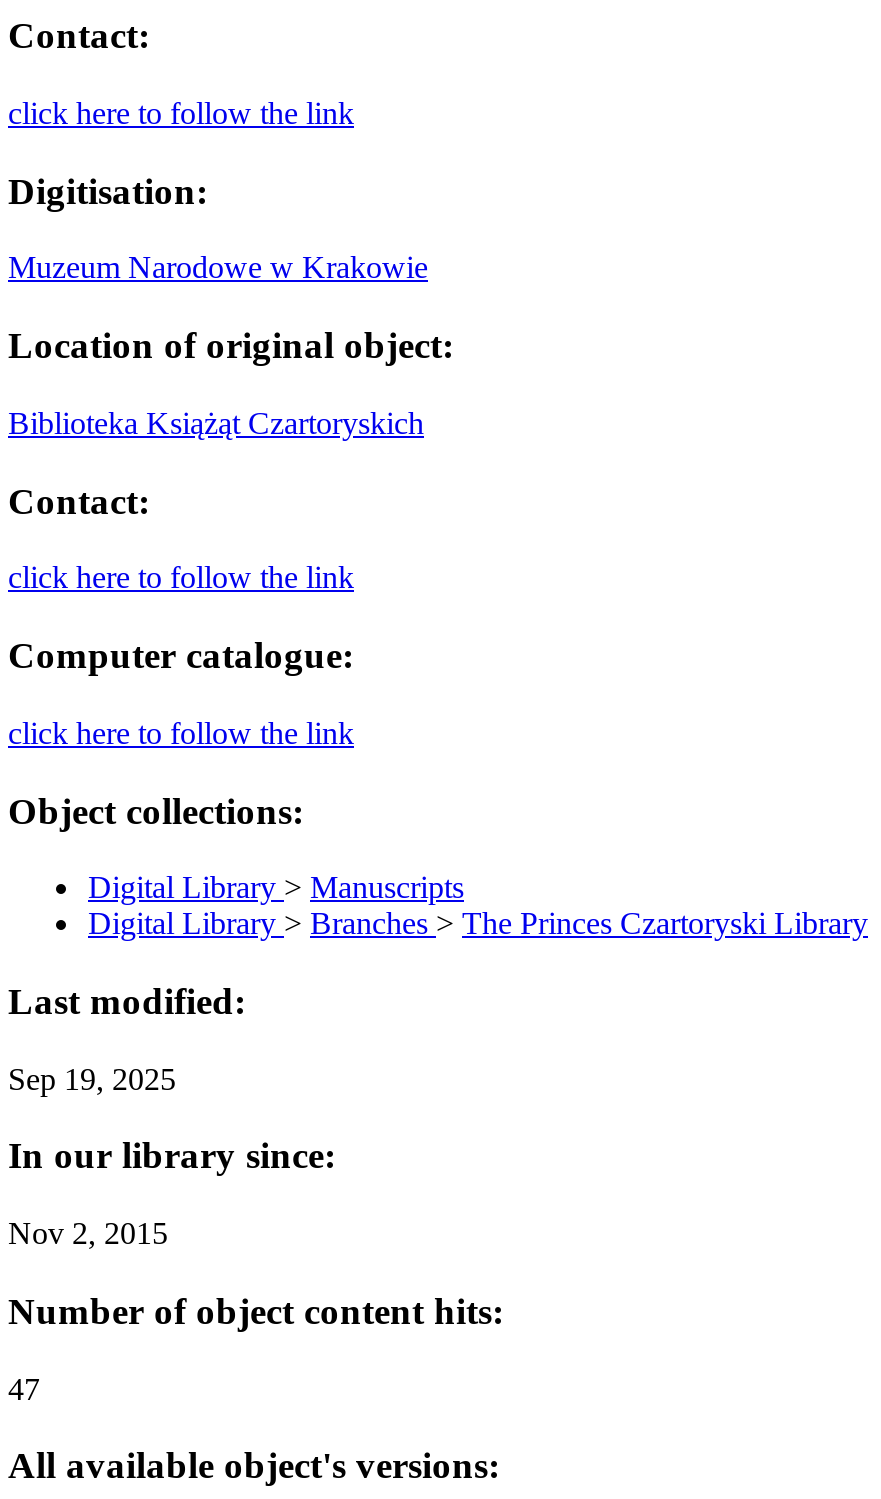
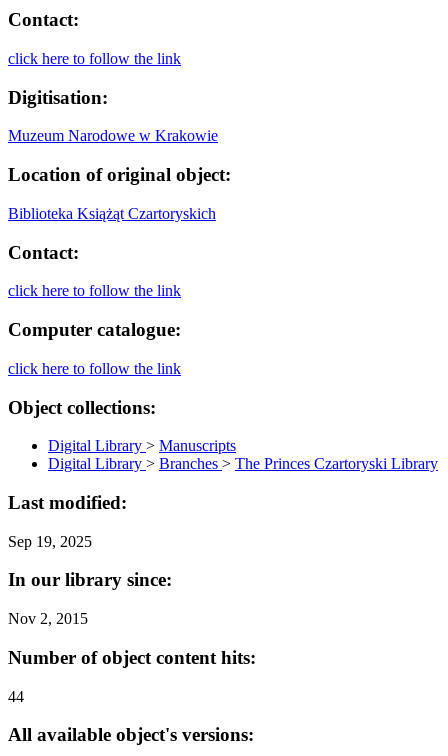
[8,1371,40,1405] 47 -> [8,687,24,704] 44

